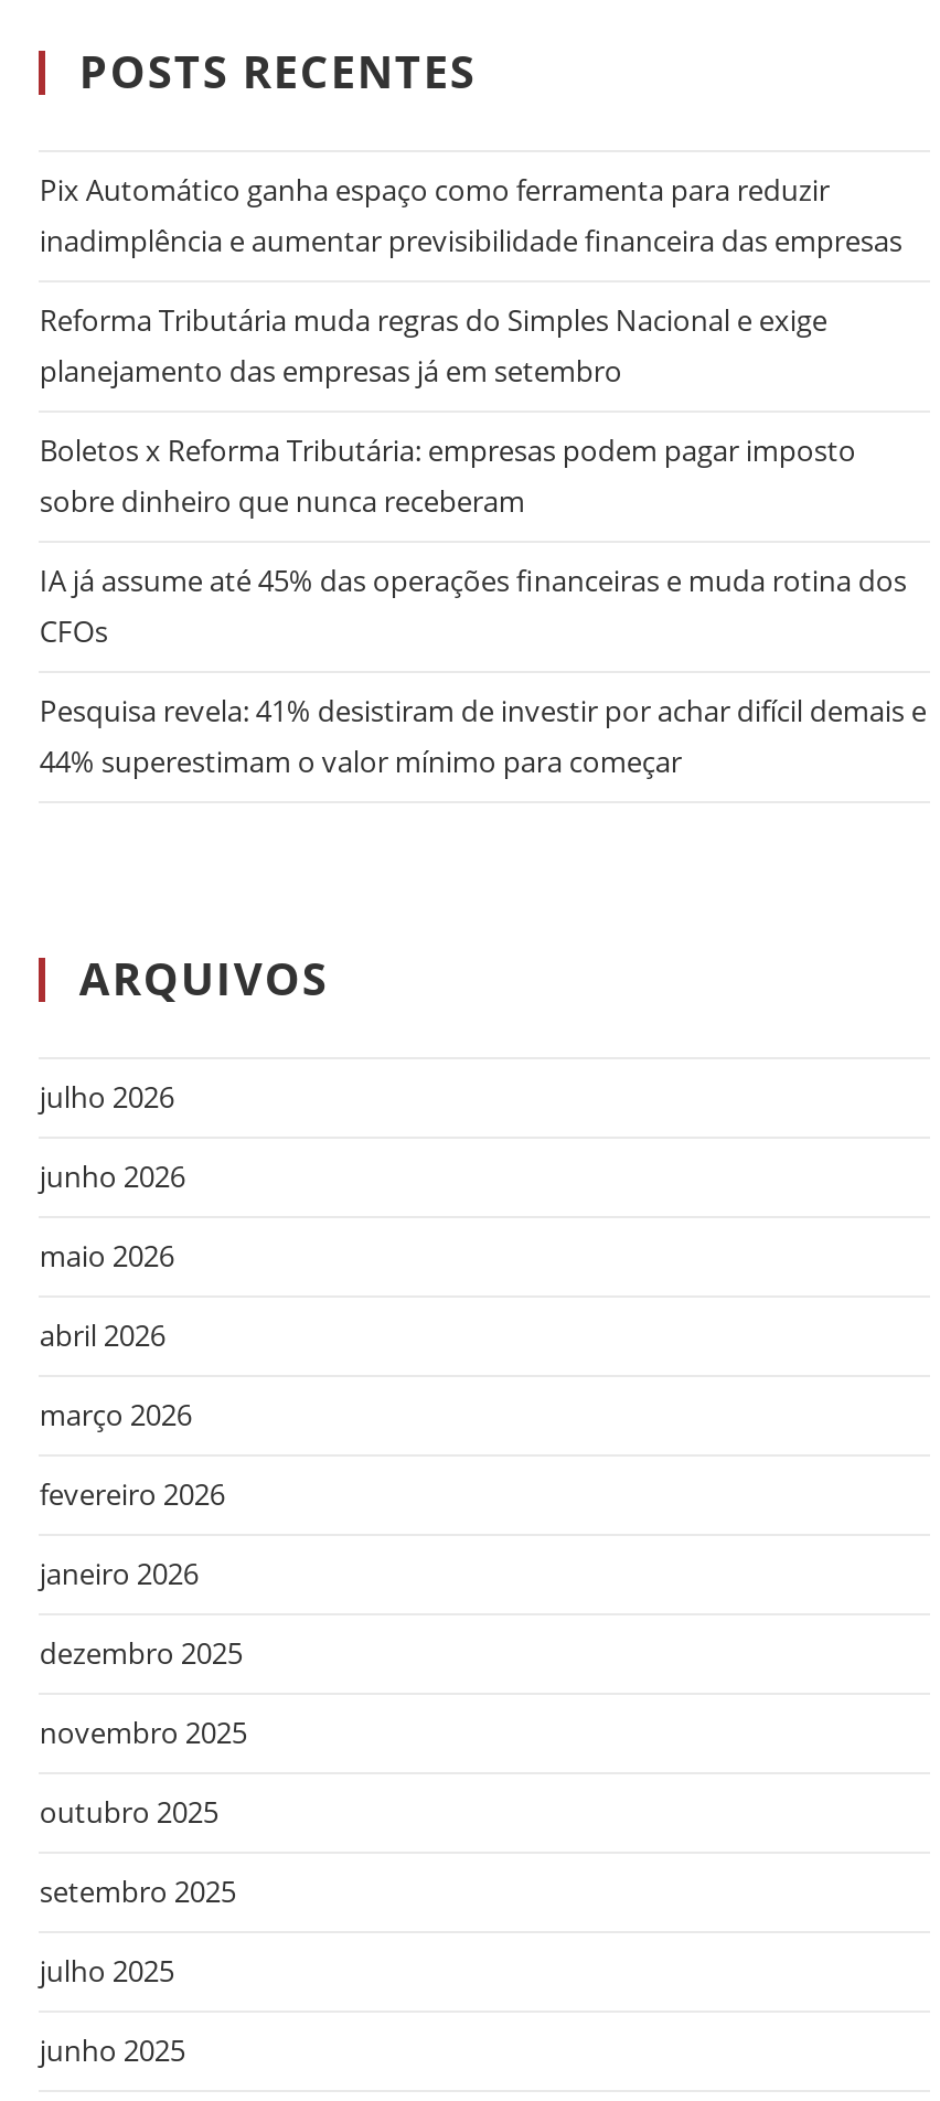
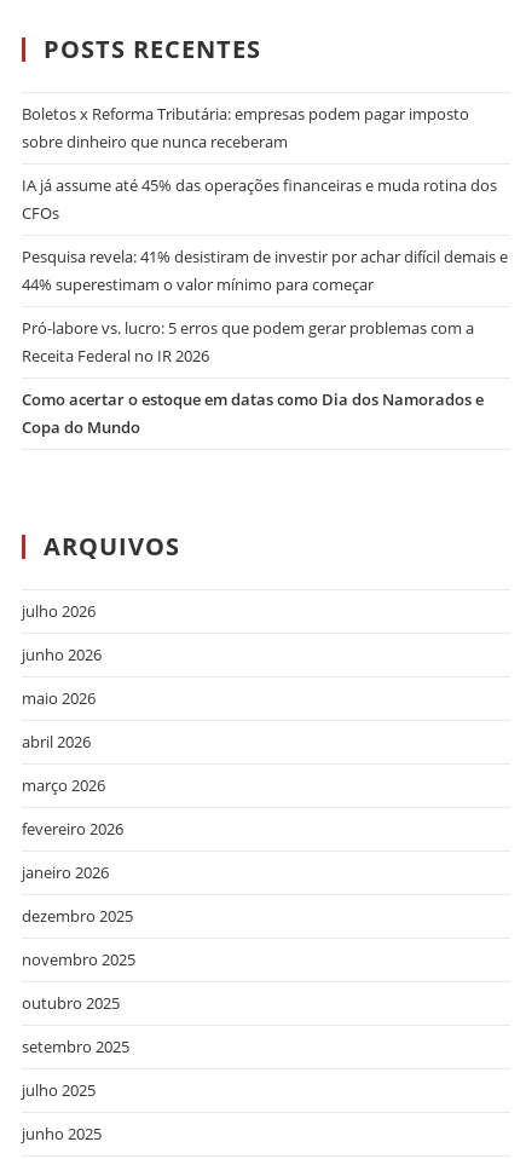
[39,171,902,392] Pix Automático ganha espaço como ferramenta para reduzir | inadimplência e aumentar previsibilidade financeira das empresas | Reforma Tributária muda regras do Simples Nacional e exige | planejamento das empresas já em setembro -> none
moved [39,432,927,783] -> [22,102,508,295]: Boletos x Reforma Tributária: empresas podem pagar imposto | sobre dinheiro que nunca receberam | IA já assume até 45% das operações financeiras e muda rotina dos | CFOs | Pesquisa revela: 41% desistiram de investir por achar difícil demais e | 44% superestimam o valor mínimo para começar
none -> [22,316,484,437] Pró-labore vs. lucro: 5 erros que podem gerar problemas com a | Receita Federal no IR 2026 | Como acertar o estoque em datas como Dia dos Namorados e | Copa do Mundo

